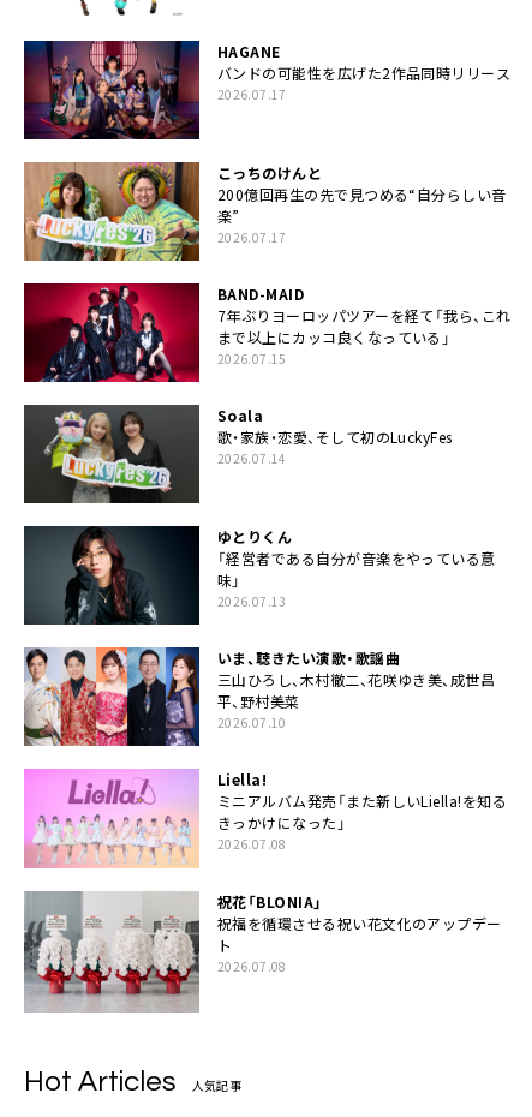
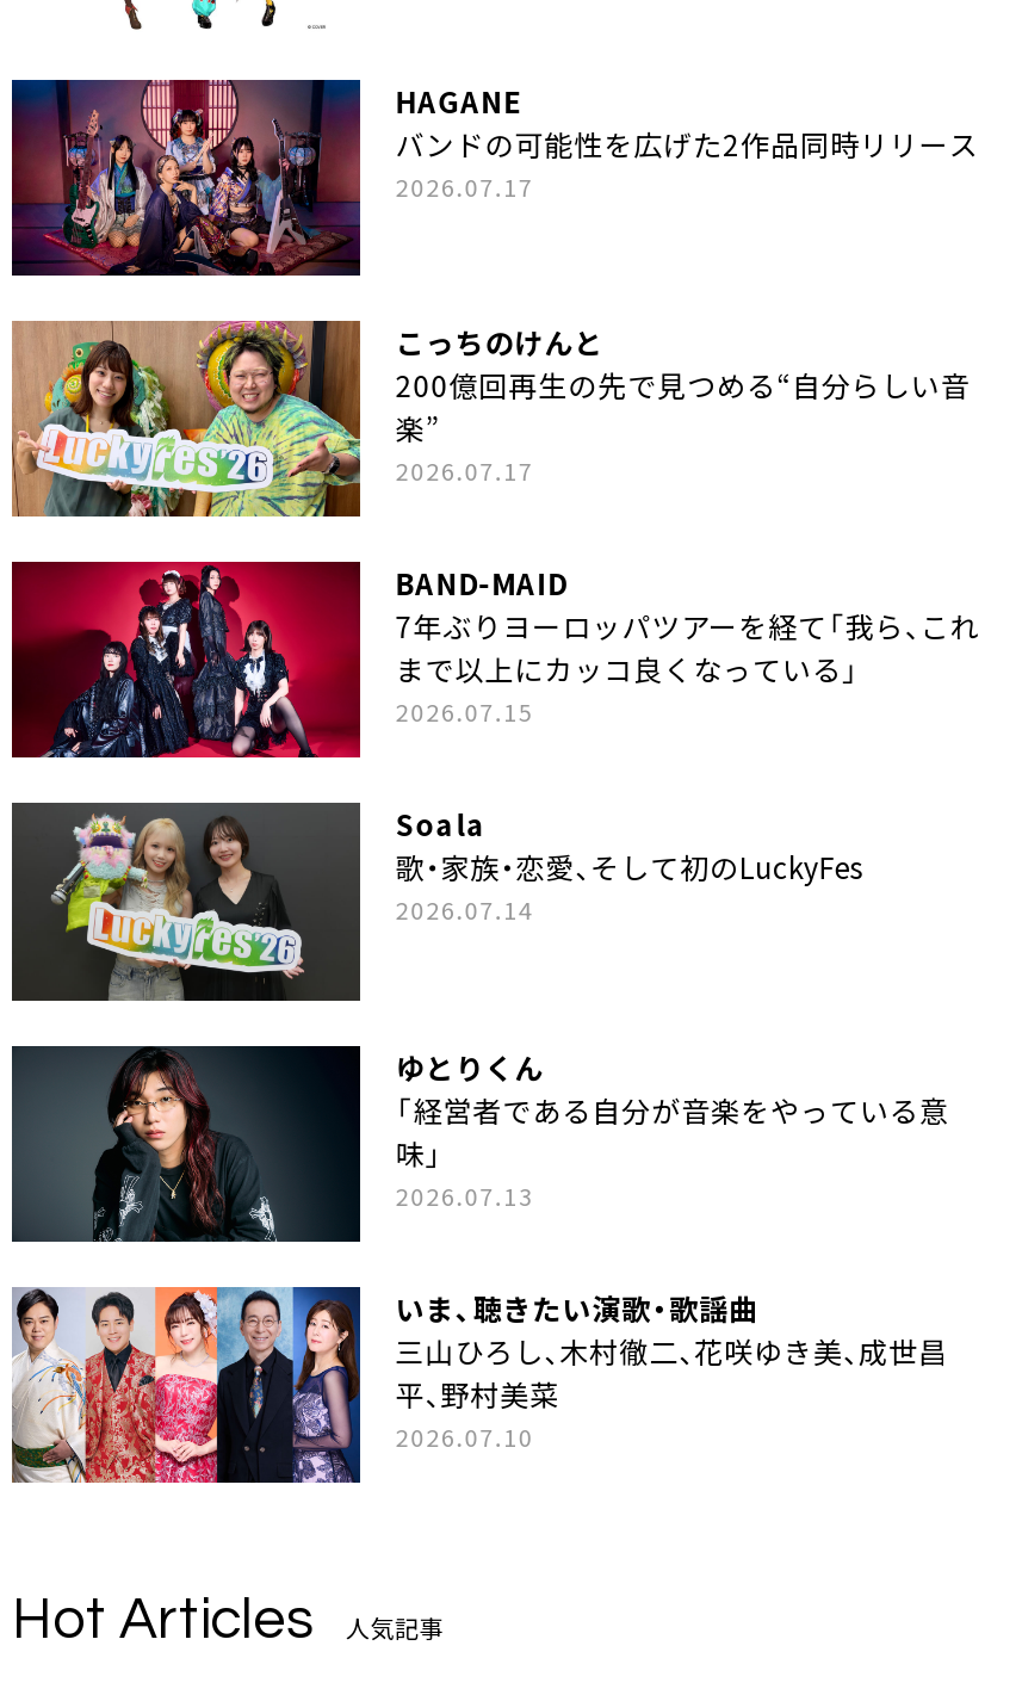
[23,767,507,975] [image] | Liella! | ミニアルバム発売「また新しいLiella!を知る | きっかけになった」 | 2026.07.08 | 祝花「BLONIA」 | 祝福を循環させる祝い花文化のアップデー | ト | 2026.07.08 -> none
[23,892,199,1013] [image] -> none

